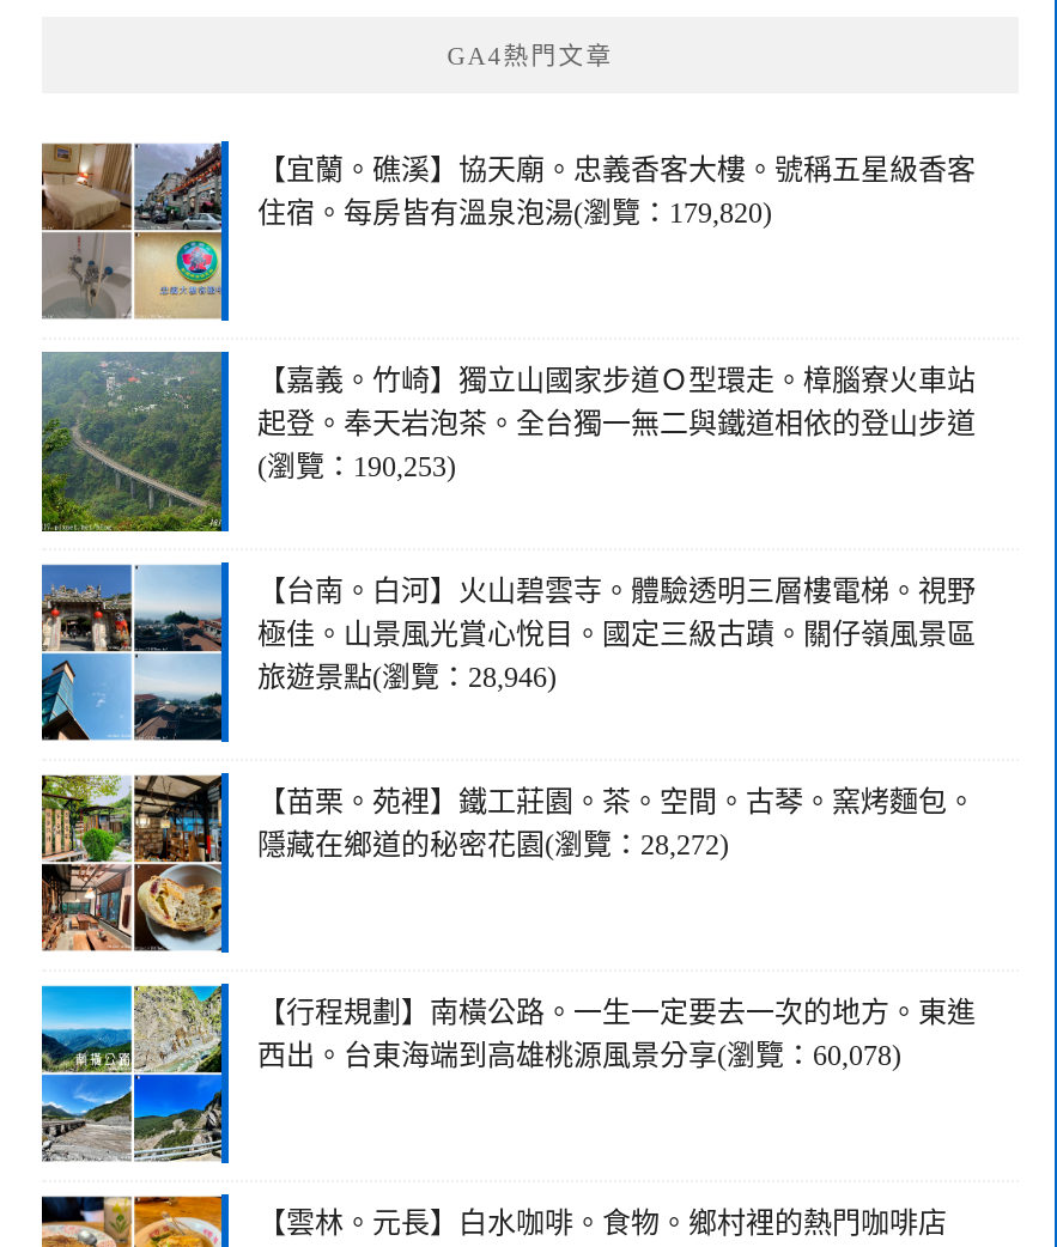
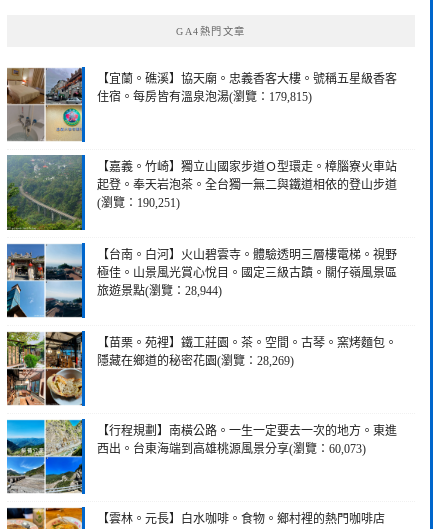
[257,196,772,230] 住宿。每房皆有溫泉泡湯(瀏覽：179,820) -> [97,90,312,104] 住宿。每房皆有溫泉泡湯(瀏覽：179,815)
[257,450,456,483] (瀏覽：190,253) -> [97,196,180,210] (瀏覽：190,251)
[257,661,557,694] 旅遊景點(瀏覽：28,946) -> [97,284,222,298] 旅遊景點(瀏覽：28,944)
[257,828,729,862] 隱藏在鄉道的秘密花園(瀏覽：28,272) -> [97,354,294,368] 隱藏在鄉道的秘密花園(瀏覽：28,269)
[257,1039,901,1072] 西出。台東海端到高雄桃源風景分享(瀏覽：60,078) -> [97,442,366,456] 西出。台東海端到高雄桃源風景分享(瀏覽：60,073)

